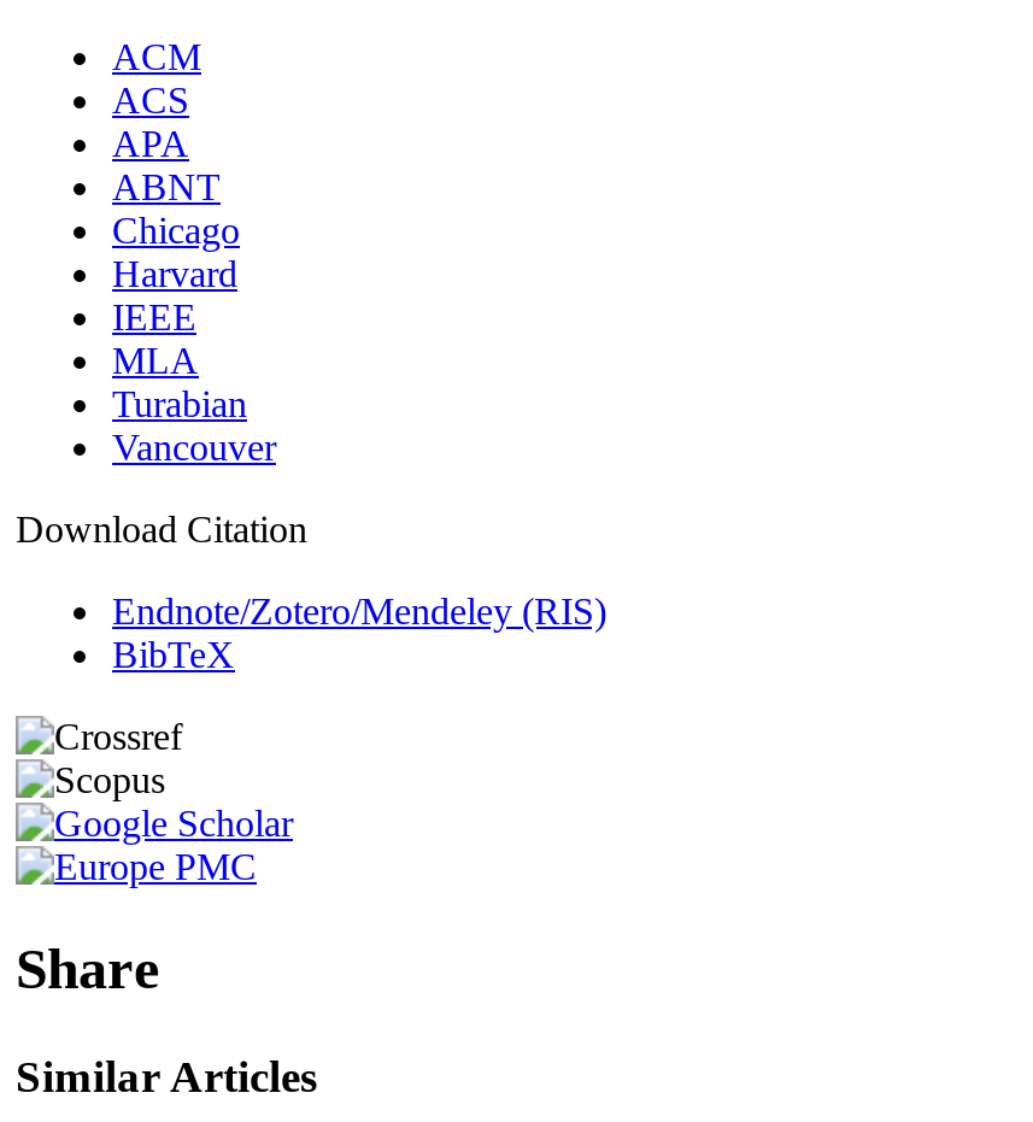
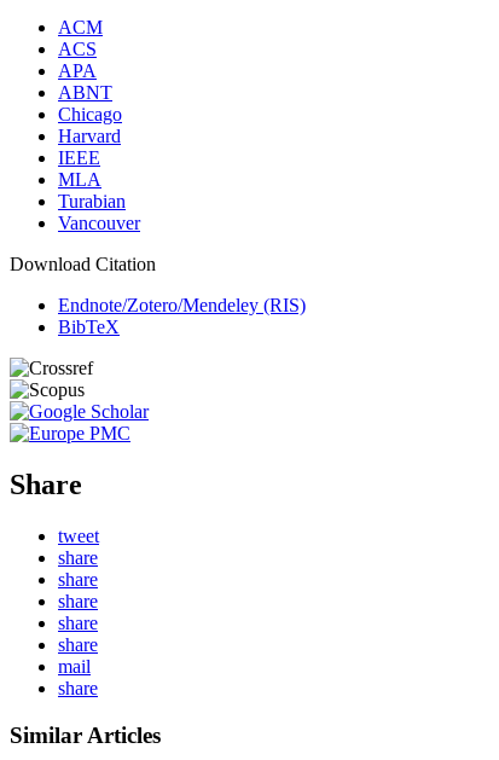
none -> [58,526,99,699] tweet | share | share | share | share | share | mail | share

